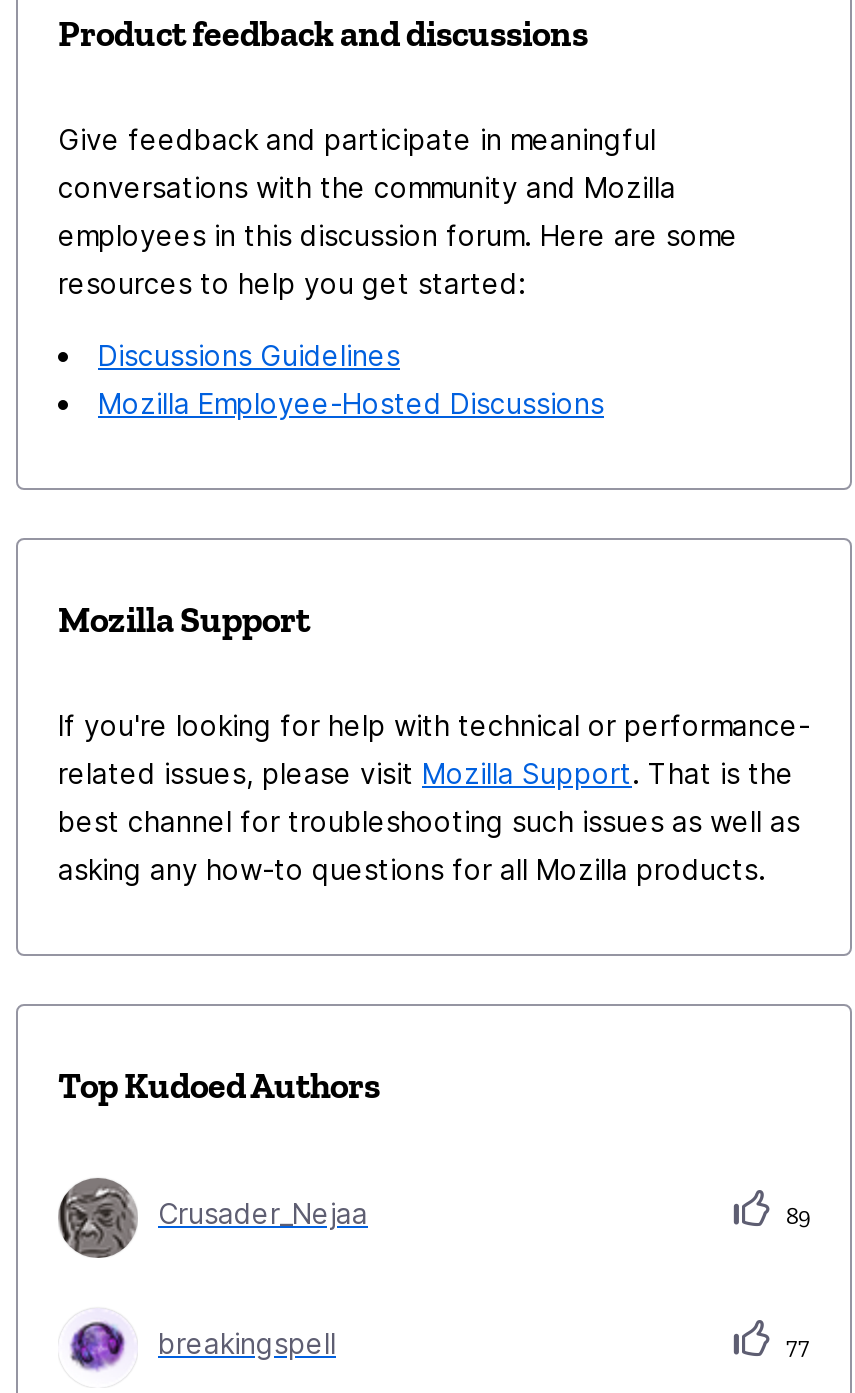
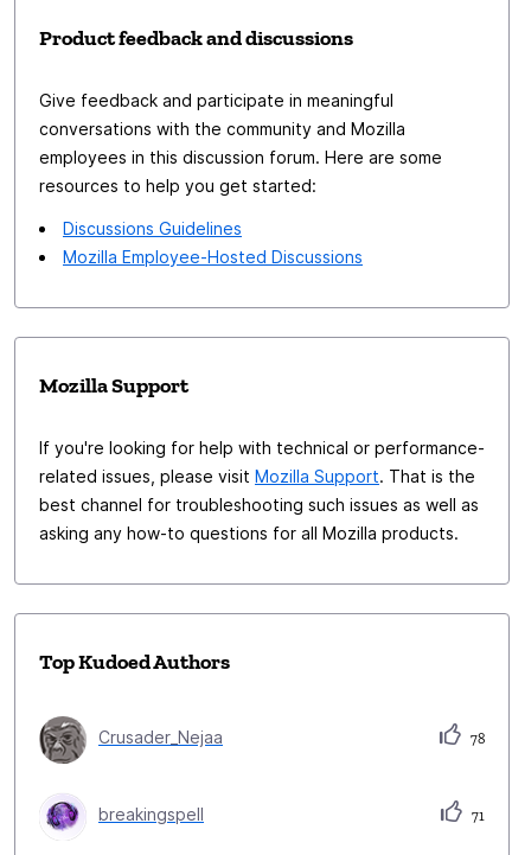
[780,1202,810,1230] 89 -> [467,730,485,747] 78
[780,1332,810,1360] 77 -> [468,808,485,824] 71

